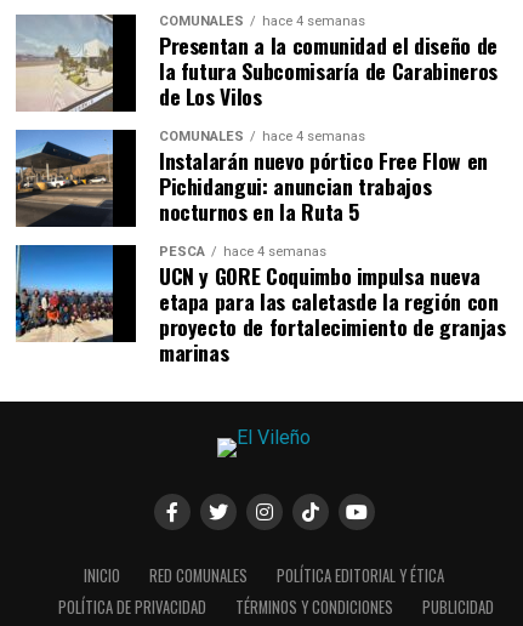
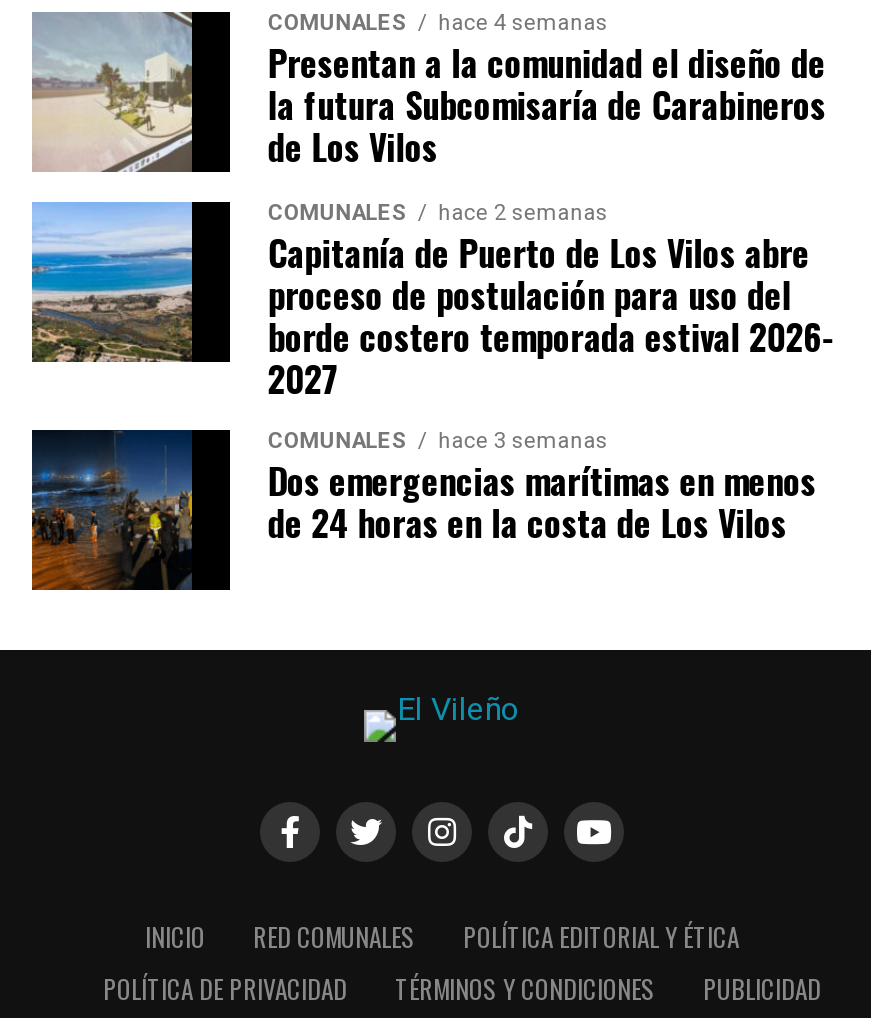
[15,129,488,228] [image] | hace 4 semanas | Instalarán nuevo pórtico Free Flow en | Pichidangui: anuncian trabajos | nocturnos en la Ruta 5 -> [30,201,836,405] [image] | hace 2 semanas | Capitanía de Puerto de Los Vilos abre | proceso de postulación para uso del | borde costero temporada estival 2026- | 2027
[15,244,505,368] [image] | PESCA | hace 4 semanas | UCN y GORE Coquimbo impulsa nueva | etapa para las caletasde la región con | proyecto de fortalecimiento de granjas | marinas -> [30,392,816,592] [image] | COMUNALES | hace 3 semanas | Dos emergencias marítimas en menos | de 24 horas en la costa de Los Vilos

